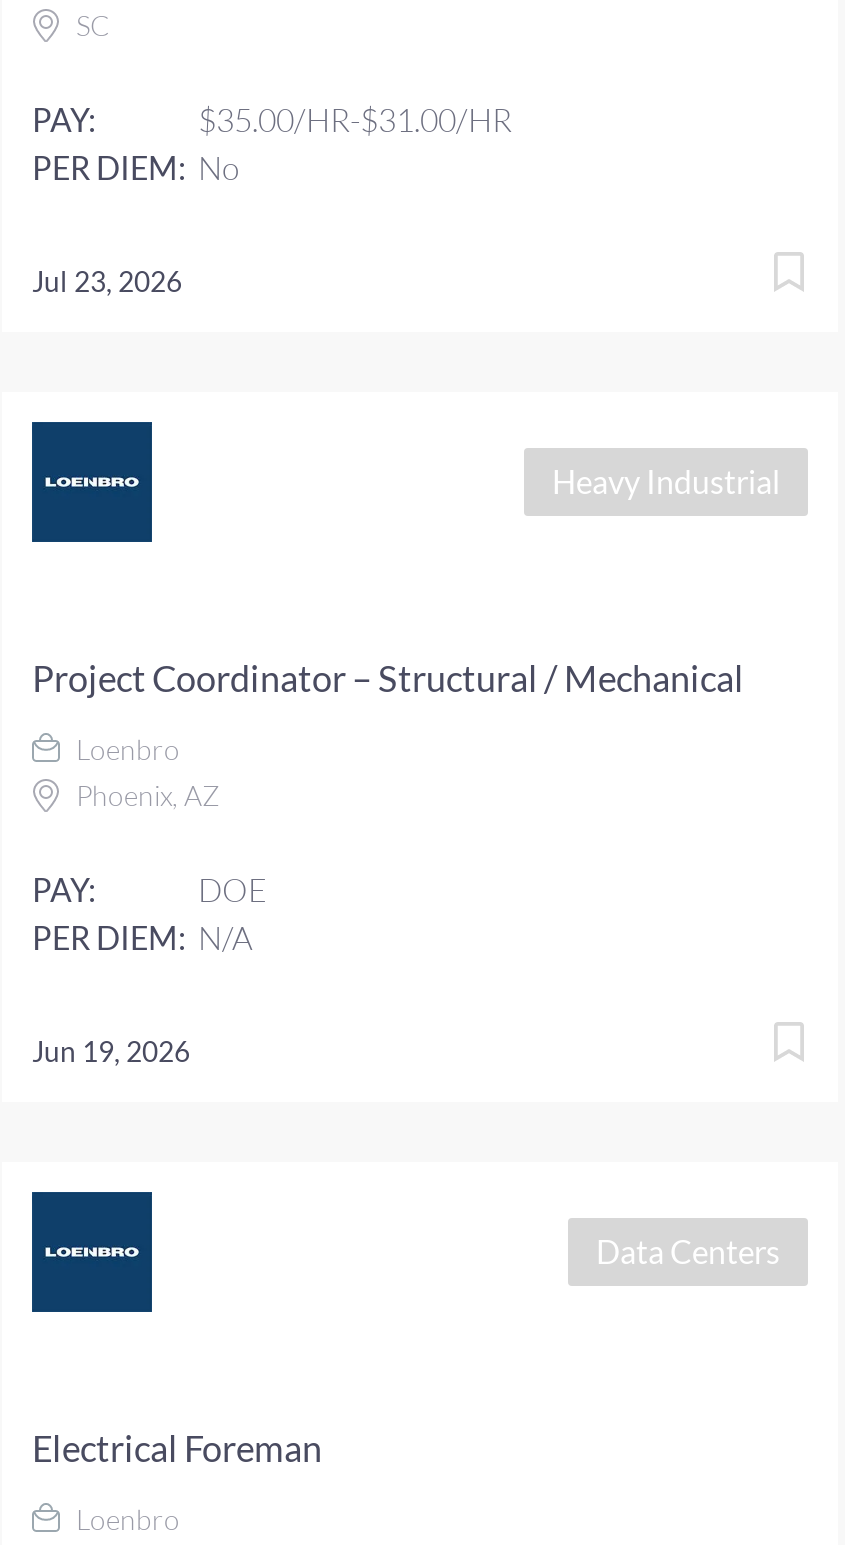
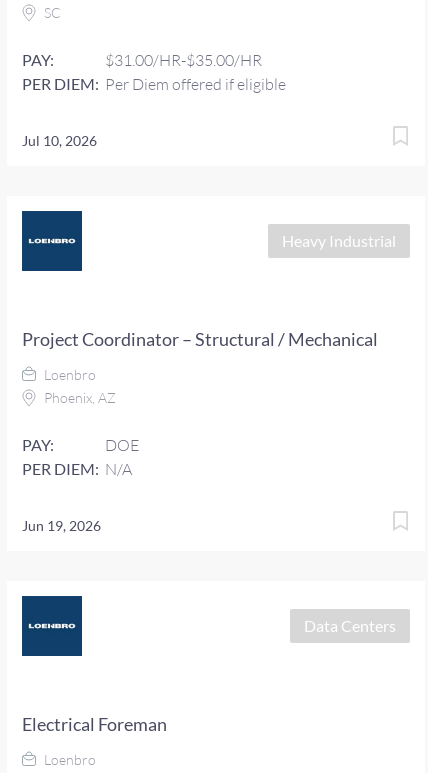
[32,100,512,188] $35.00/HR-$31.00/HR | PER DIEM: No -> [22,50,286,94] $31.00/HR-$35.00/HR | PER DIEM: Per Diem offered if eligible
[32,264,182,298] Jul 23, 2026 -> [22,132,97,149] Jul 10, 2026

